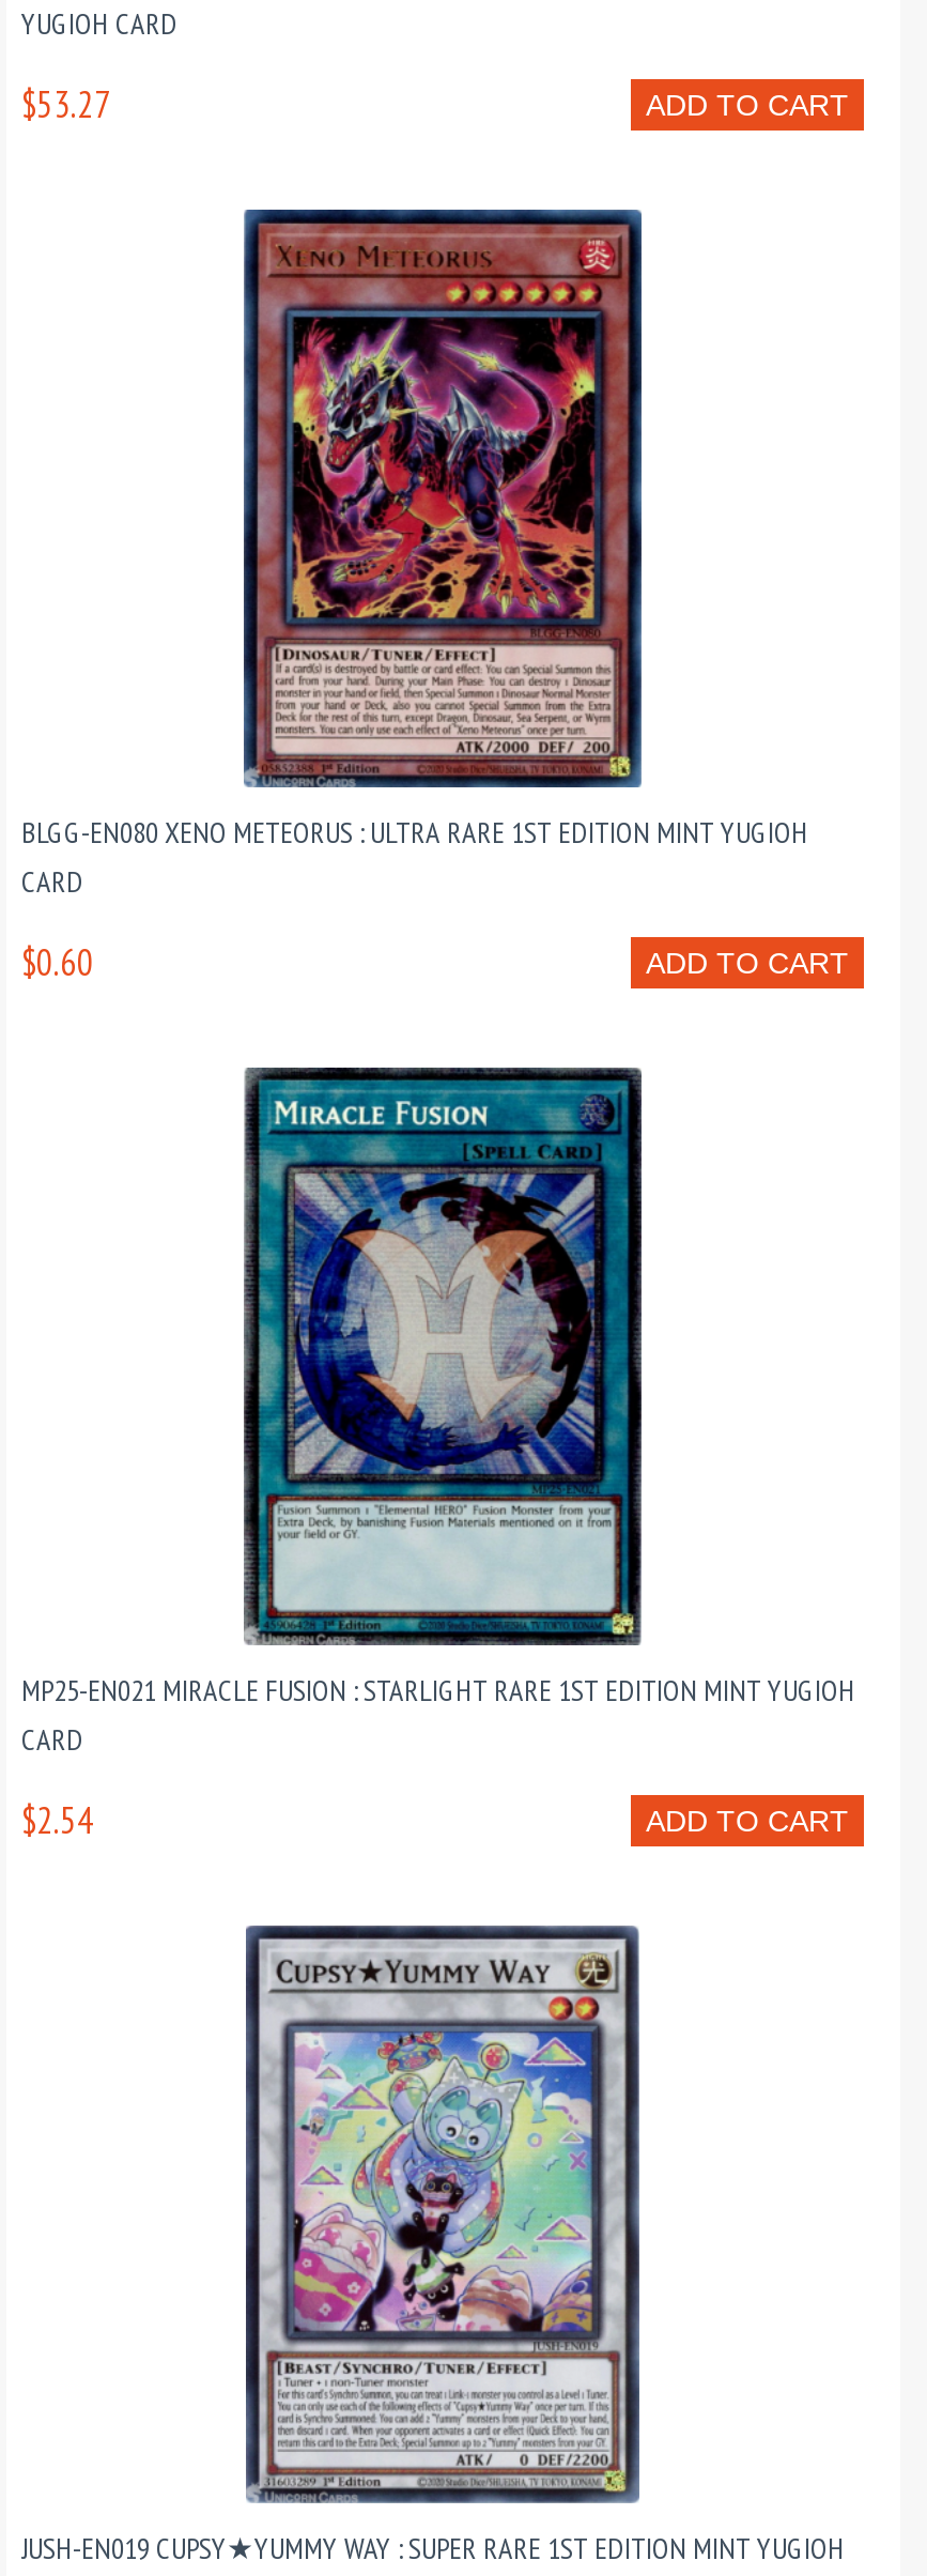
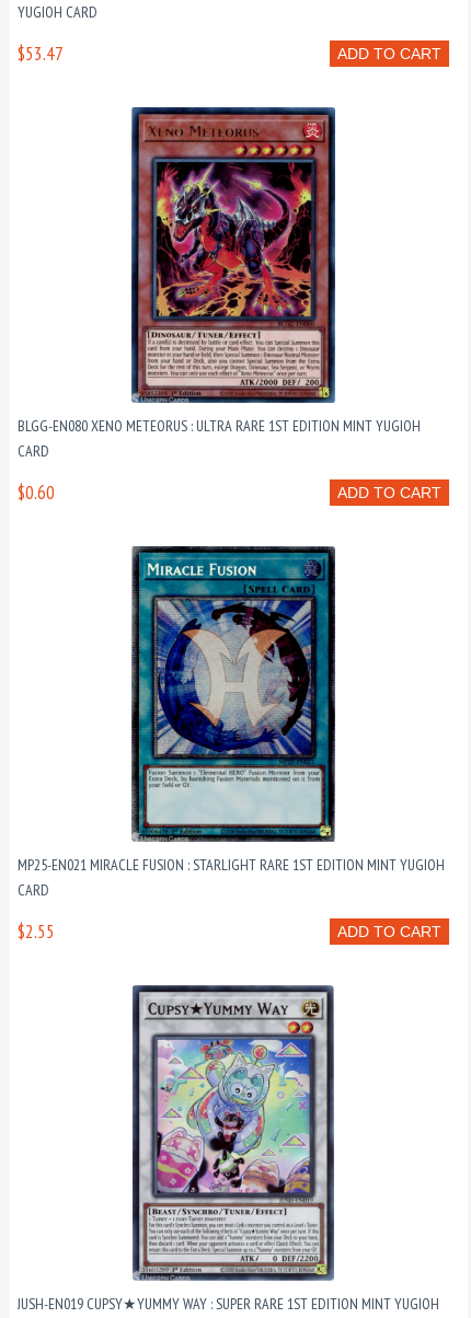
[21,82,111,129] $53.27 -> [18,42,64,66] $53.47
[21,1797,94,1844] $2.54 -> [18,920,55,944] $2.55

